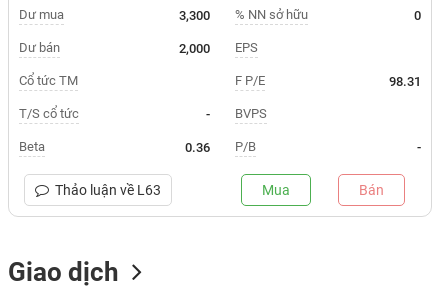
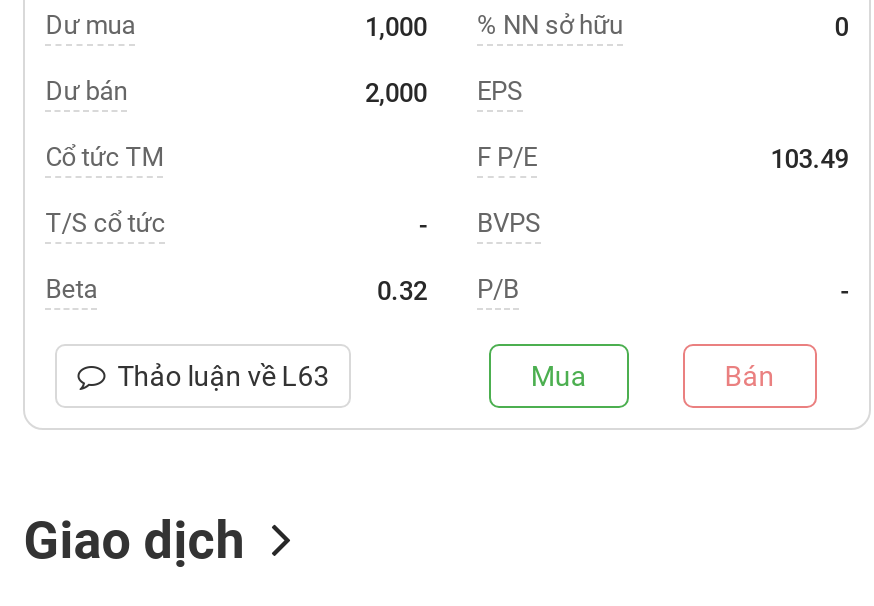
[179,7,308,22] 3,300 % NN sở hữu -> [365,10,623,41] 1,000 % NN sở hữu
[389,73,421,88] 98.31 -> [770,143,848,173] 103.49
[185,139,256,154] 0.36 P/B -> [377,274,519,305] 0.32 P/B

